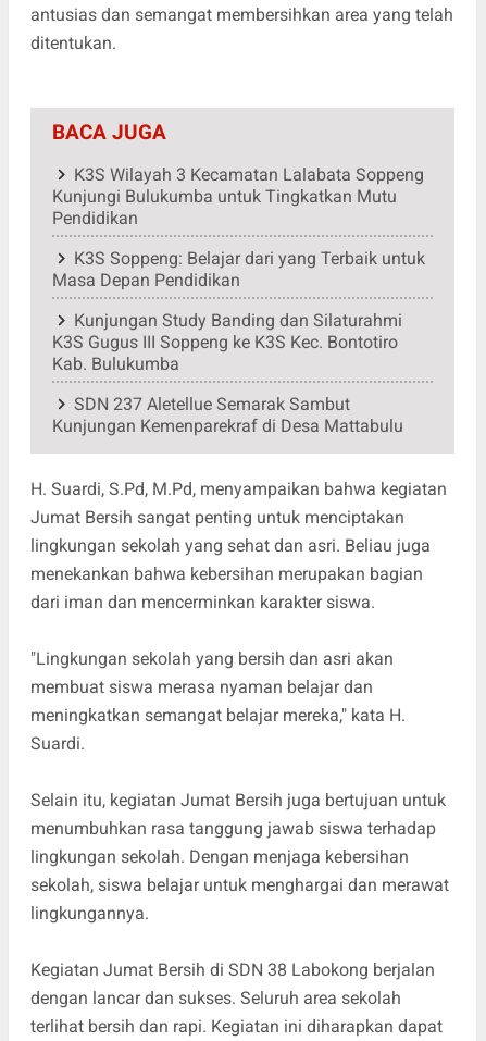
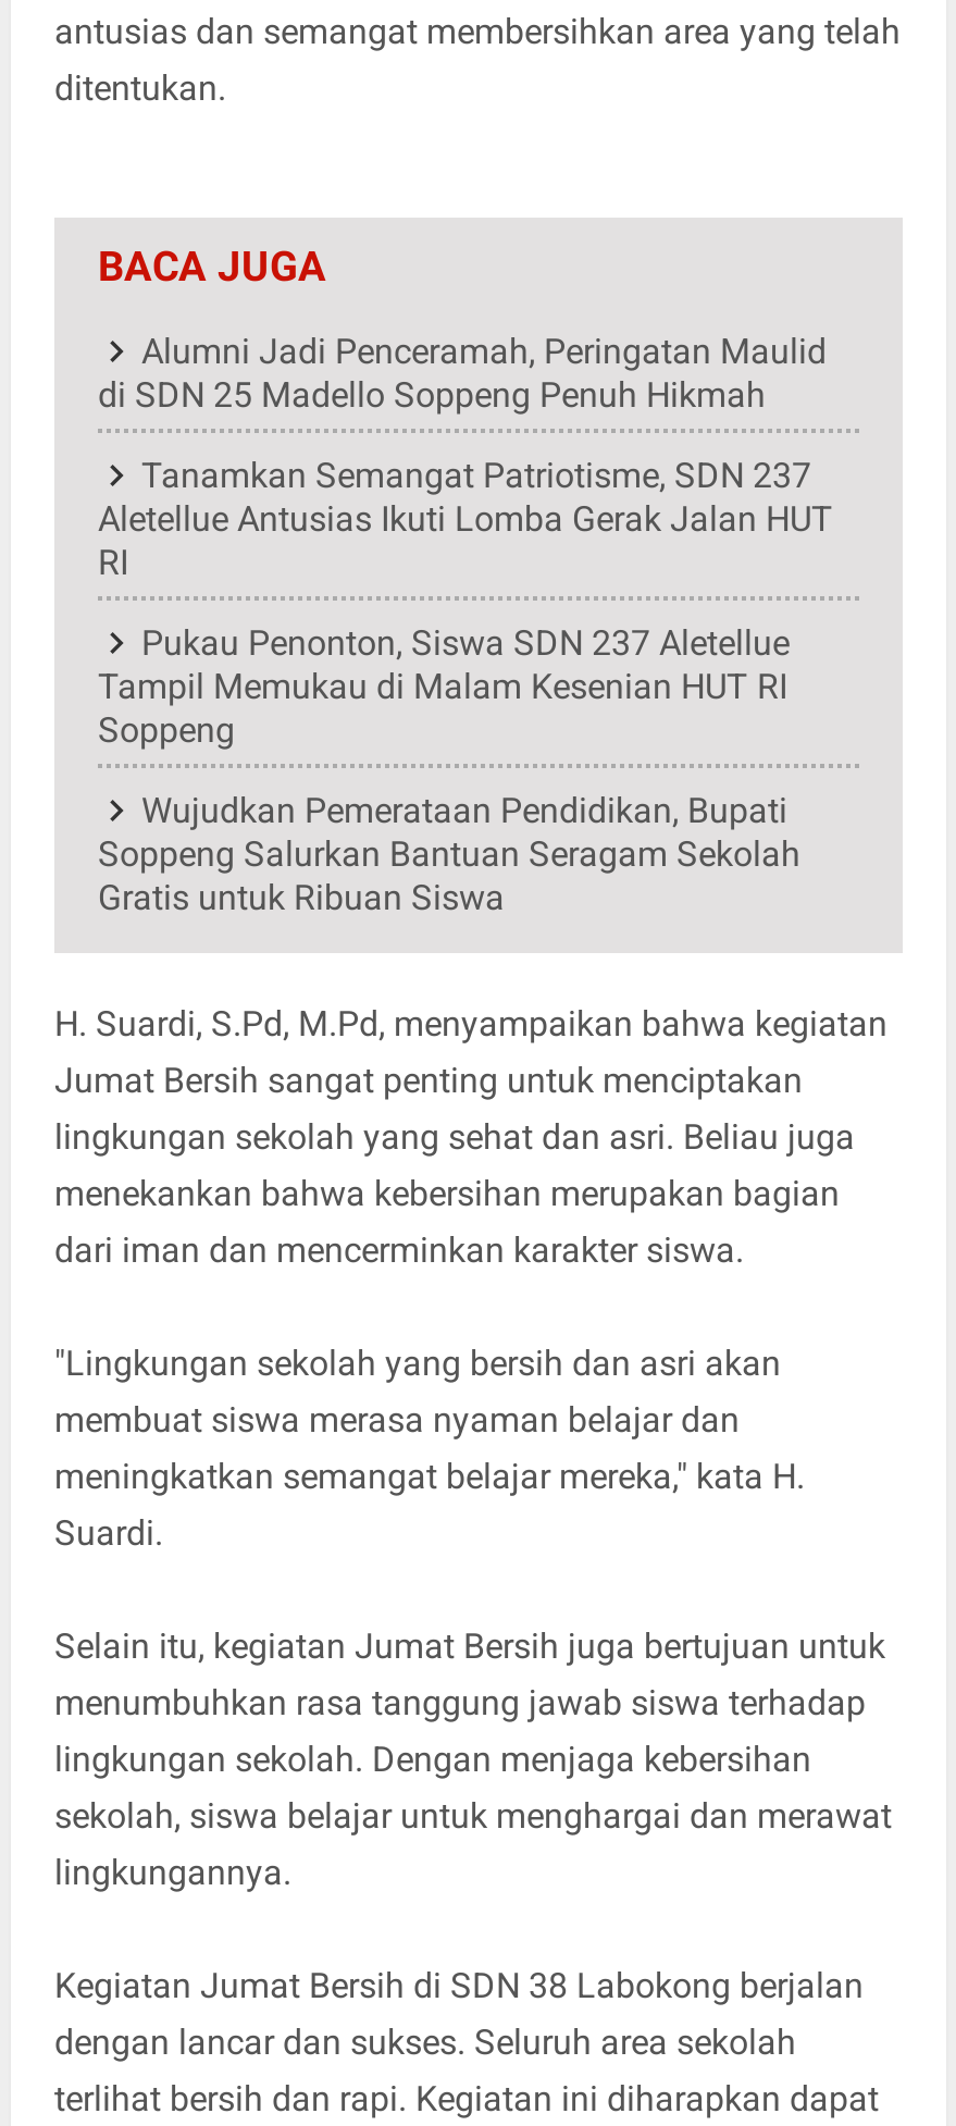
[52,165,424,229] K3S Wilayah 3 Kecamatan Lalabata Soppeng | Kunjungi Bulukumba untuk Tingkatkan Mutu | Pendidikan -> [98,330,827,415] Alumni Jadi Penceramah, Peringatan Maulid | di SDN 25 Madello Soppeng Penuh Hikmah
[52,249,425,291] K3S Soppeng: Belajar dari yang Terbaik untuk | Masa Depan Pendidikan -> [98,454,833,582] Tanamkan Semangat Patriotisme, SDN 237 | Aletellue Antusias Ikuti Lomba Gerak Jalan HUT | RI
[52,311,402,375] Kunjungan Study Banding dan Silaturahmi | K3S Gugus III Soppeng ke K3S Kec. Bontotiro | Kab. Bulukumba -> [98,621,790,750] Pukau Penonton, Siswa SDN 237 Aletellue | Tampil Memukau di Malam Kesenian HUT RI | Soppeng
[52,394,403,437] SDN 237 Aletellue Semarak Sambut | Kunjungan Kemenparekraf di Desa Mattabulu -> [98,789,800,917] Wujudkan Pemerataan Pendidikan, Bupati | Soppeng Salurkan Bantuan Seragam Sekolah | Gratis untuk Ribuan Siswa

